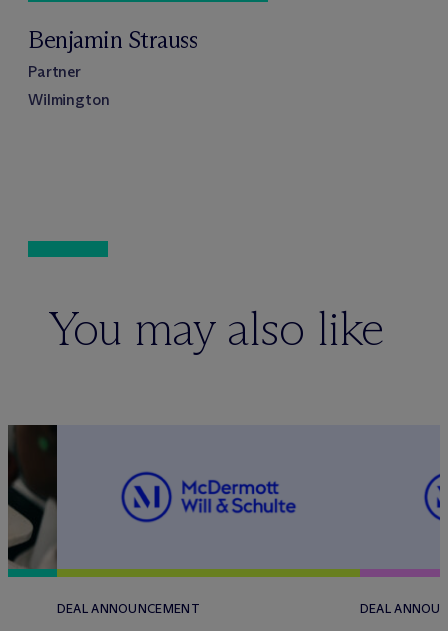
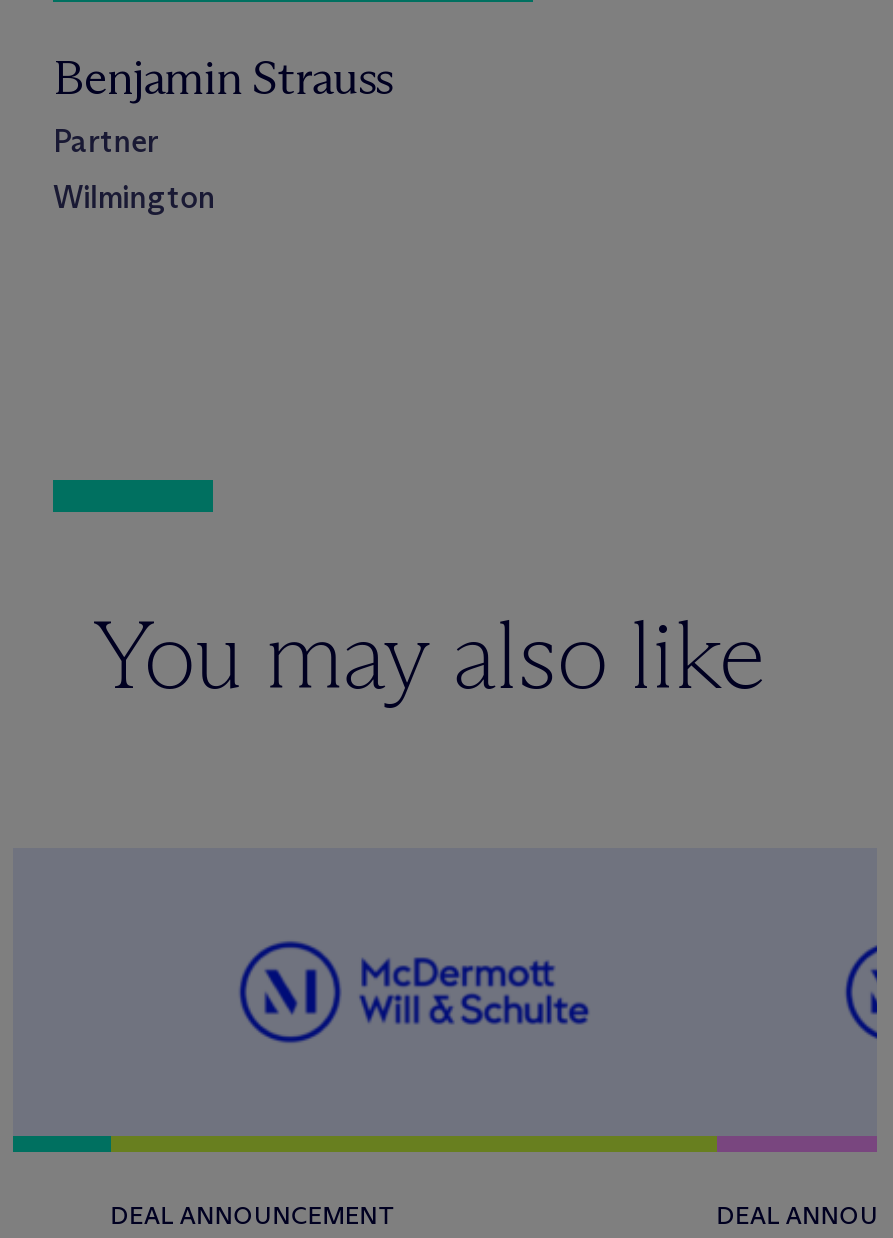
[7,424,58,570] [image] -> none

